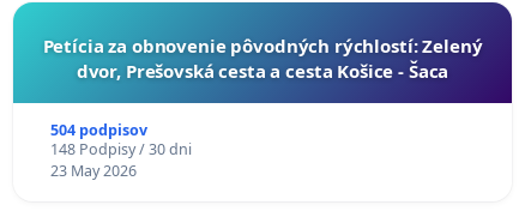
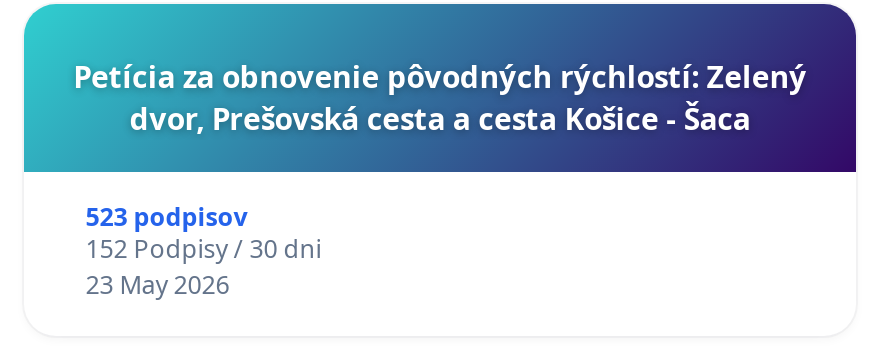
[50,120,147,140] 504 podpisov -> [86,200,248,234] 523 podpisov
[50,139,192,159] 148 Podpisy / 30 dni -> [86,232,322,266] 152 Podpisy / 30 dni

